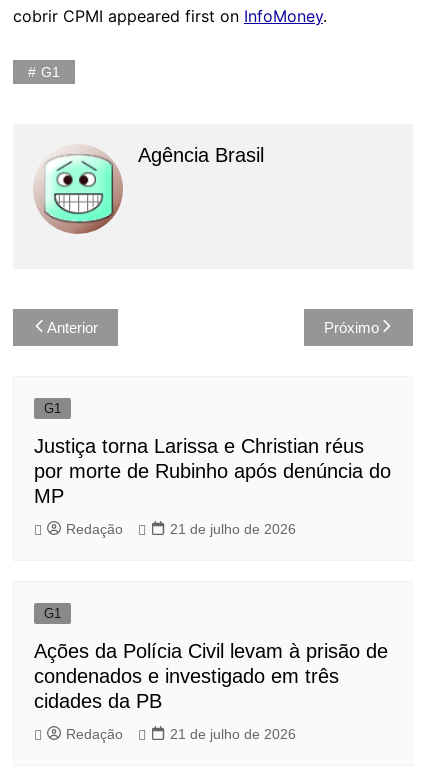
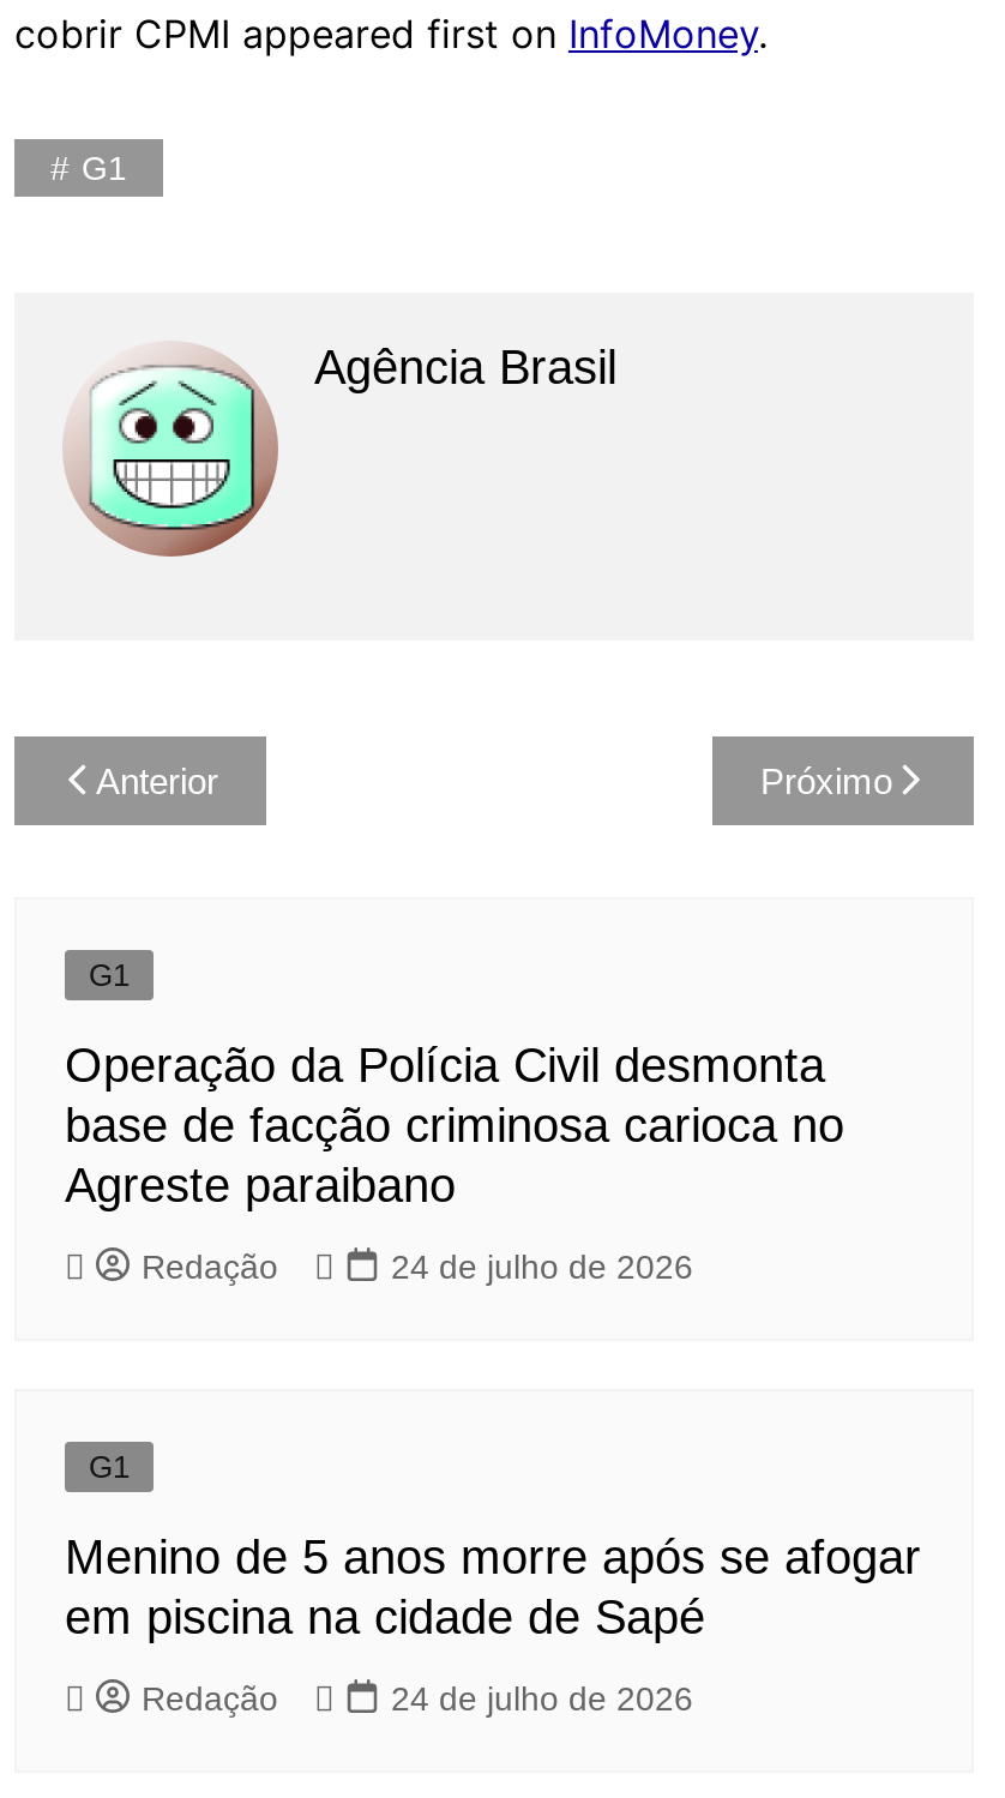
[34,435,391,507] Justiça torna Larissa e Christian réus | por morte de Rubinho após denúncia do | MP -> [65,1040,844,1213] Operação da Polícia Civil desmonta | base de facção criminosa carioca no | Agreste paraibano
[170,521,296,537] 21 de julho de 2026 -> [391,1248,693,1286] 24 de julho de 2026
[34,640,388,712] Ações da Polícia Civil levam à prisão de | condenados e investigado em três | cidades da PB -> [65,1532,921,1645] Menino de 5 anos morre após se afogar | em piscina na cidade de Sapé
[170,726,296,742] 21 de julho de 2026 -> [391,1679,693,1718] 24 de julho de 2026

